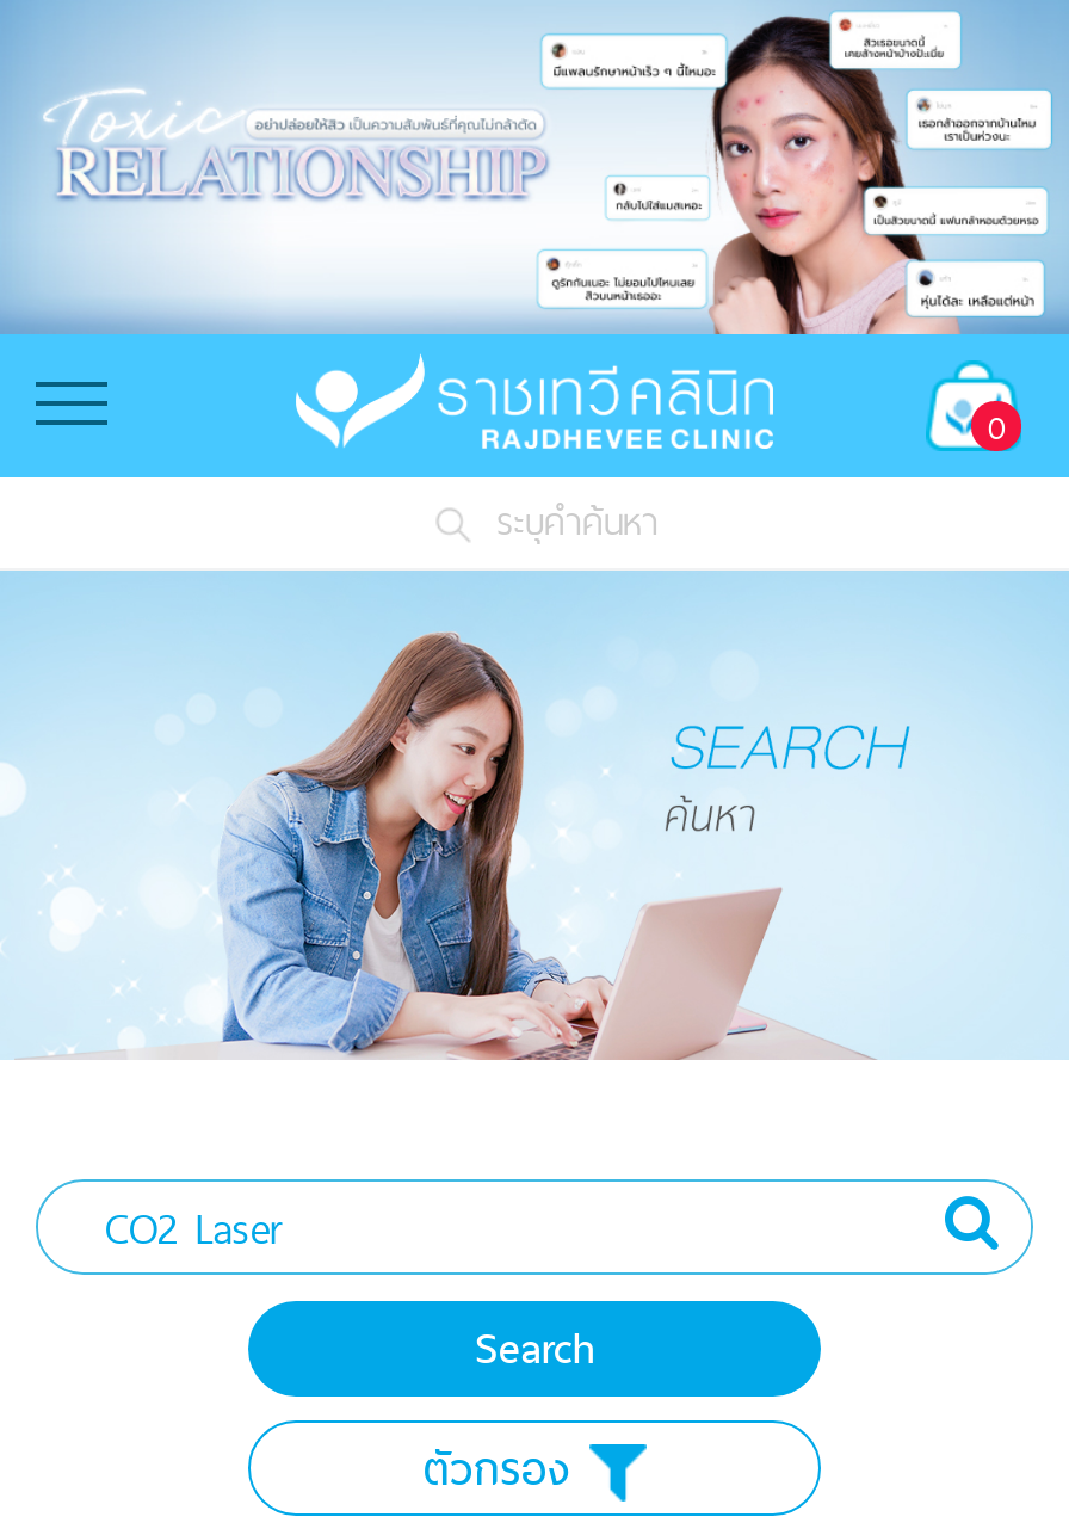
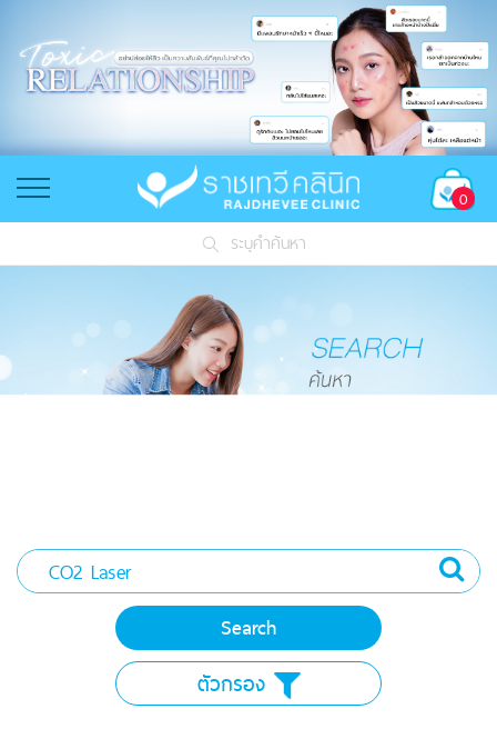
[7,847,1062,1062] [image] -> none

